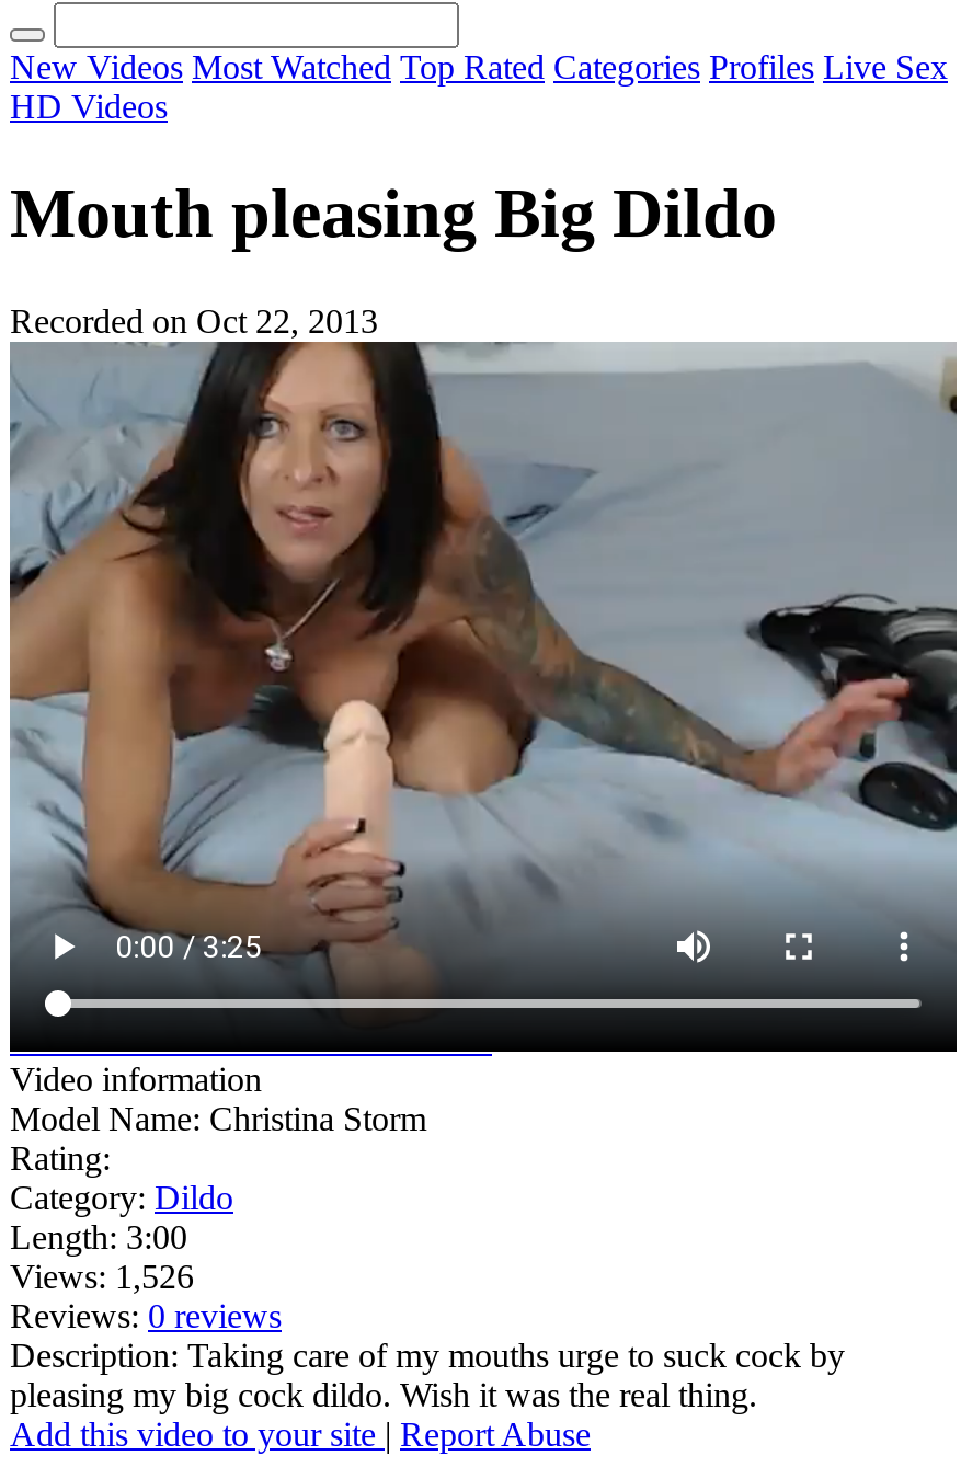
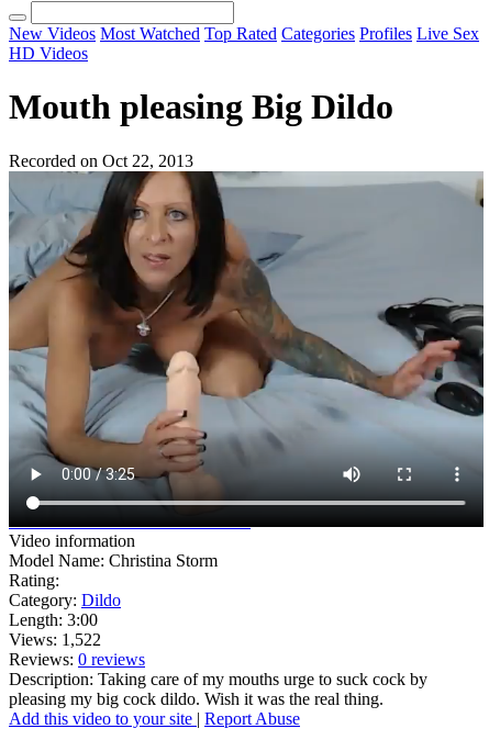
[10,1257,194,1295] Views: 1,526 -> [9,630,101,649] Views: 1,522

